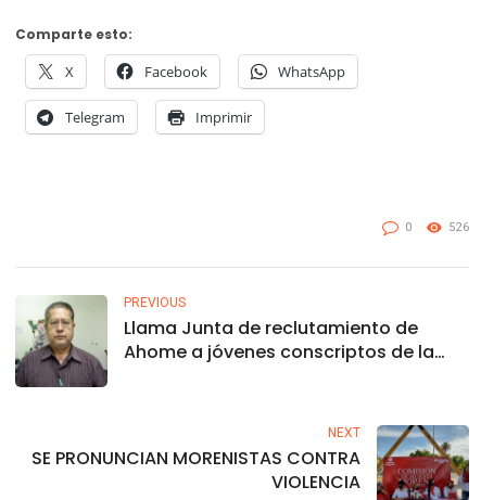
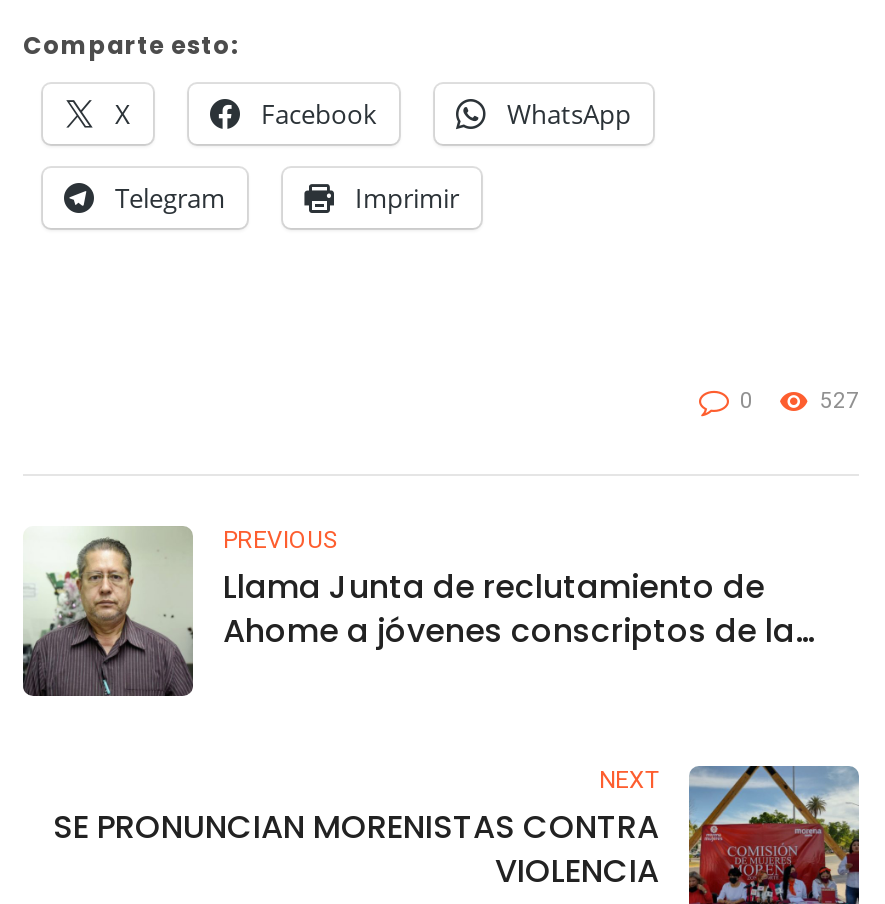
[448,220,469,234] 526 -> [820,388,859,414] 527

